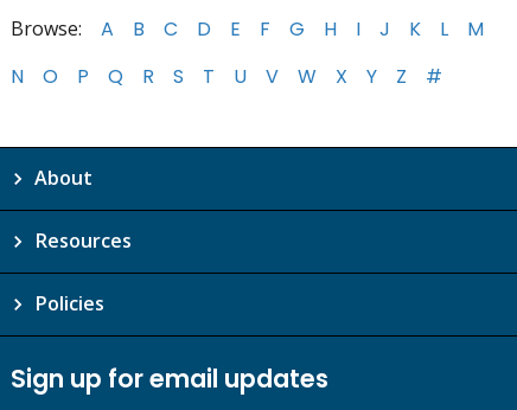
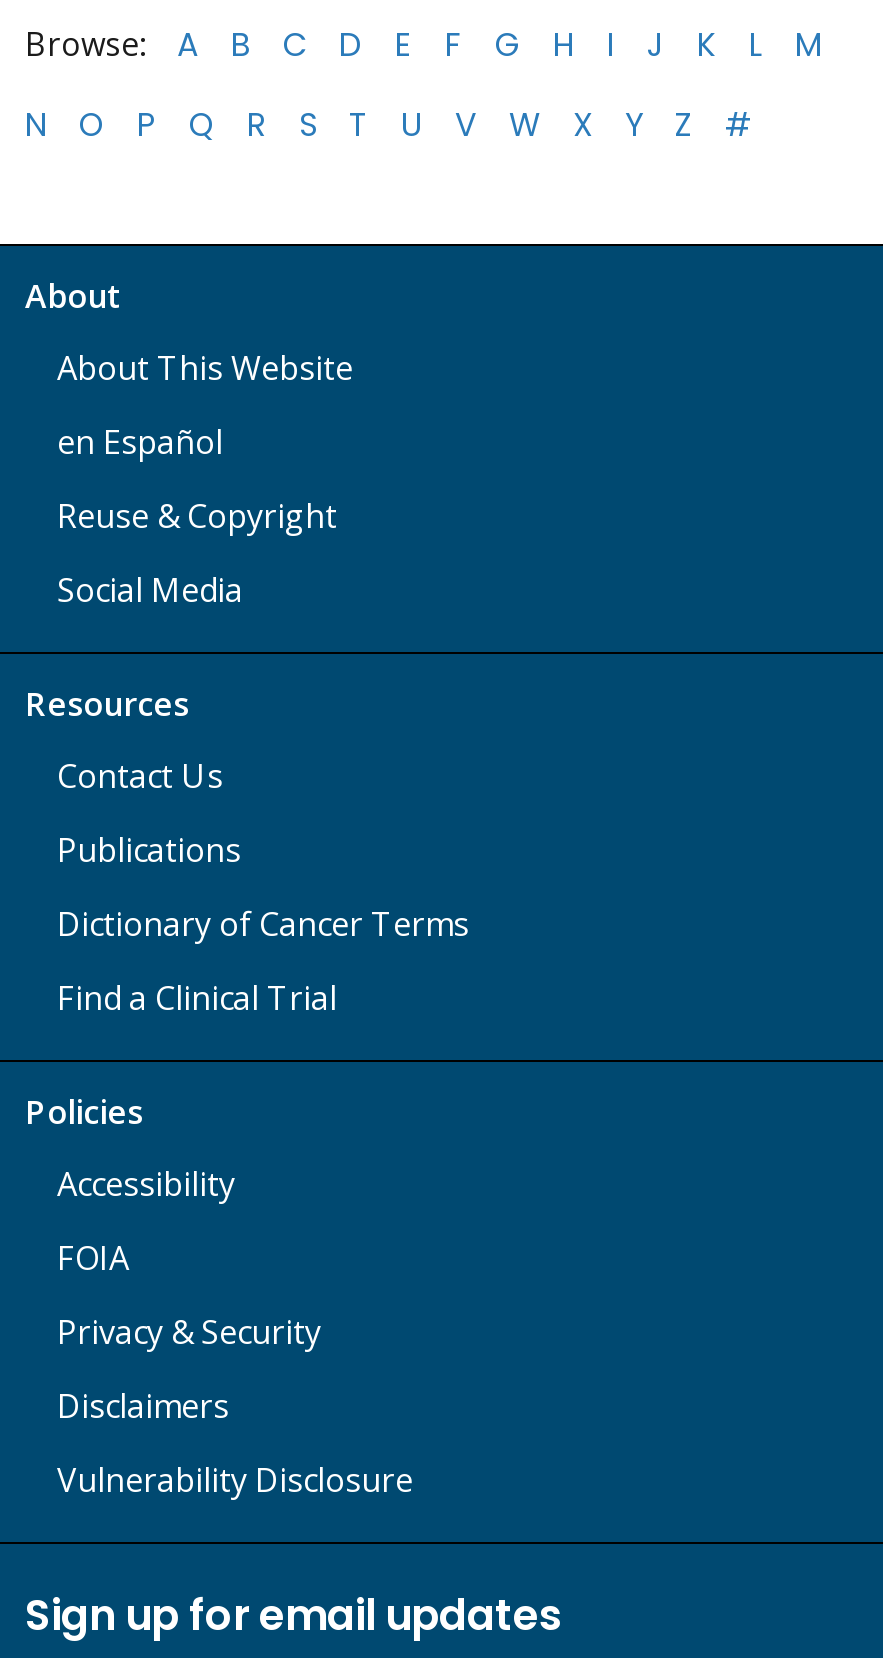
none -> [57,346,353,612] About This Website | en Español | Reuse & Copyright | Social Media
none -> [57,754,469,1020] Contact Us | Publications | Dictionary of Cancer Terms | Find a Clinical Trial
none -> [57,1162,413,1502] Accessibility | FOIA | Privacy & Security | Disclaimers | Vulnerability Disclosure

